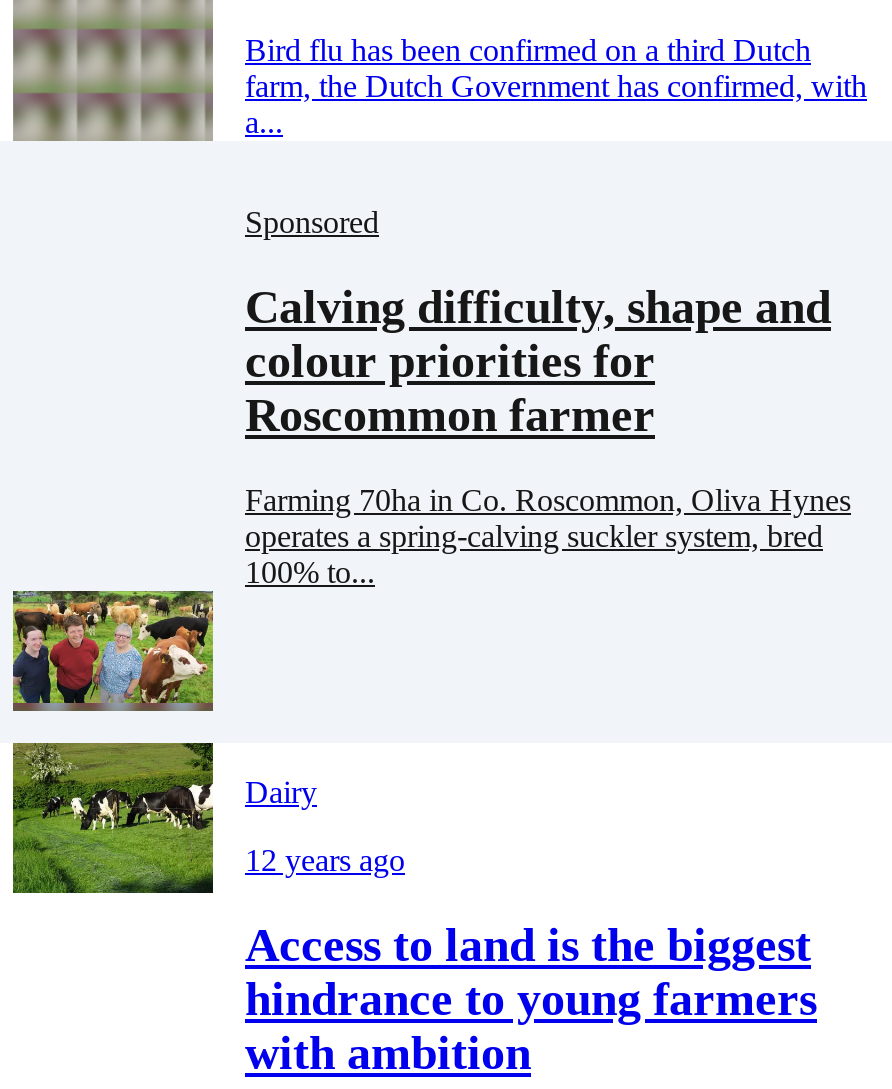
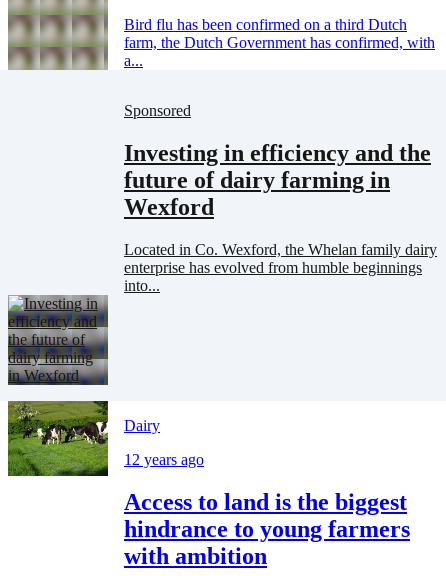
[245,281,831,441] Calving difficulty, shape and | colour priorities for | Roscommon farmer -> [124,140,431,220] Investing in efficiency and the | future of dairy farming in | Wexford
[245,482,851,588] Farming 70ha in Co. Roscommon, Oliva Hynes | operates a spring-calving suckler system, bred | 100% to... -> [124,241,437,294] Located in Co. Wexford, the Whelan family dairy | enterprise has evolved from humble beginnings | into...
[11,590,215,712] [image] -> [7,295,109,386] [image]

